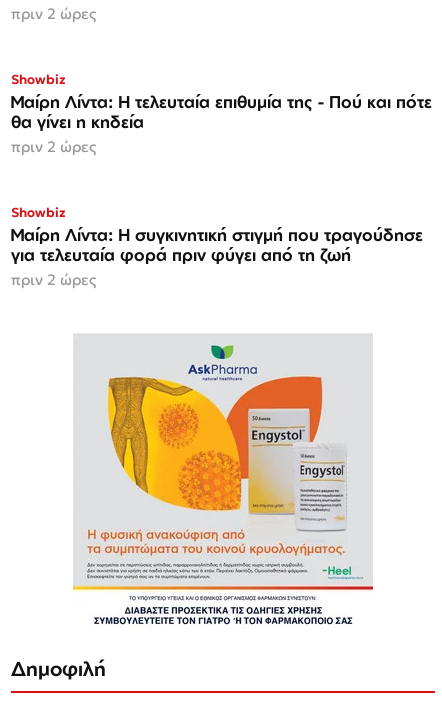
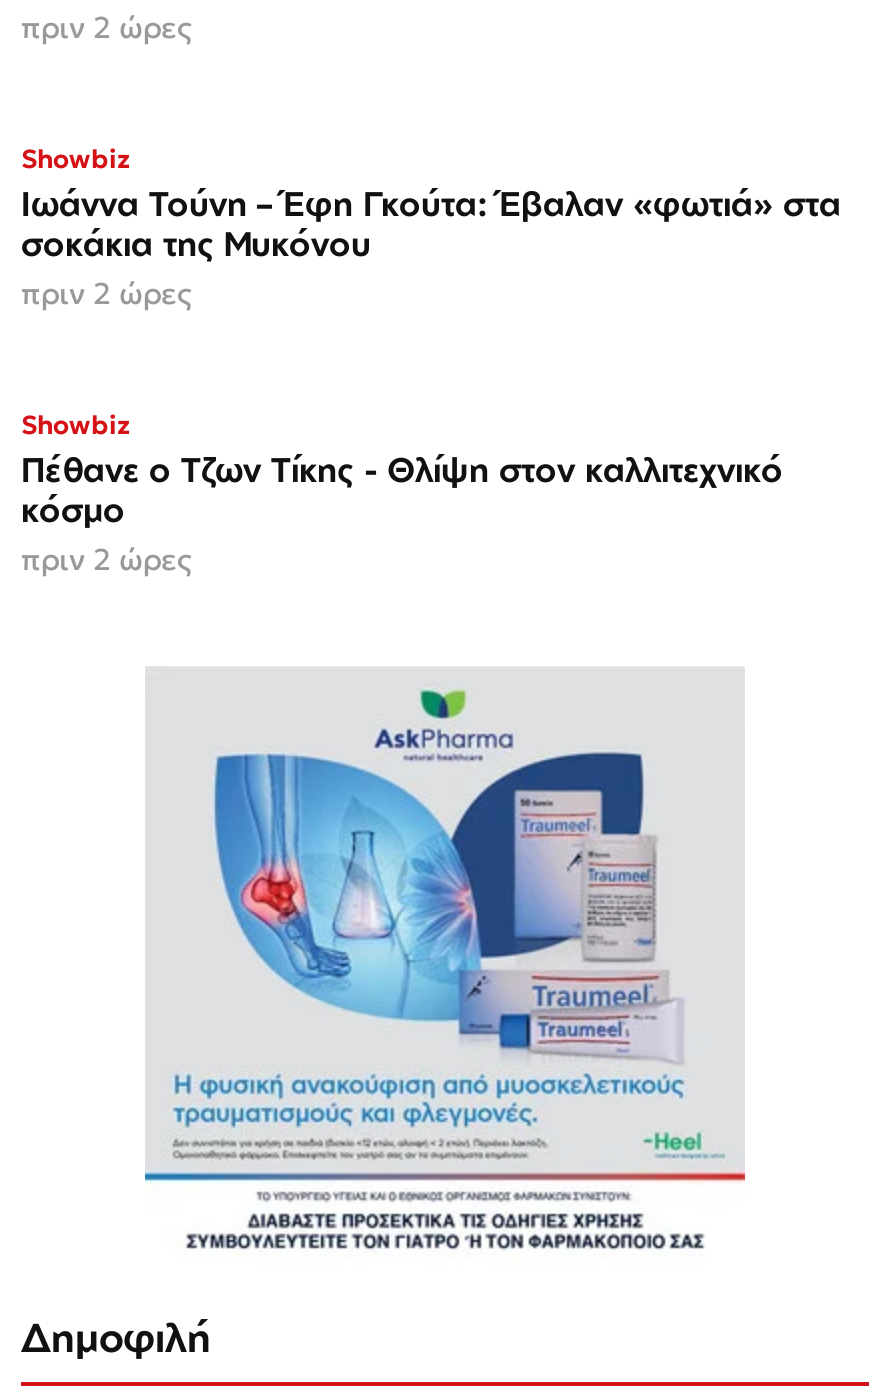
[11,91,432,132] Μαίρη Λίντα: Η τελευταία επιθυμία της - Πού και πότε | θα γίνει η κηδεία -> [21,183,841,265] Ιωάννα Τούνη – Έφη Γκούτα: Έβαλαν «φωτιά» στα | σοκάκια της Μυκόνου
[11,224,423,265] Μαίρη Λίντα: Η συγκινητική στιγμή που τραγούδησε | για τελευταία φορά πριν φύγει από τη ζωή -> [21,449,783,531] Πέθανε ο Τζων Τίκης - Θλίψη στον καλλιτεχνικό | κόσμο
[72,375,352,591] [image] -> [143,750,739,1184] [image]

